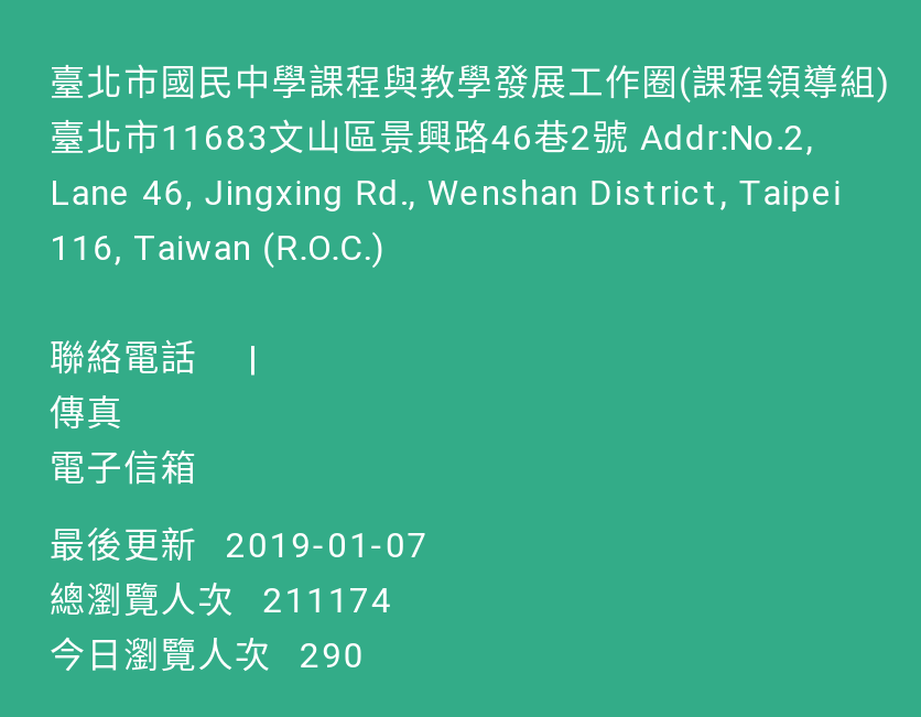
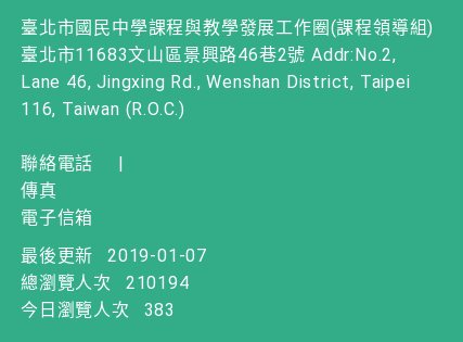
[50,579,392,621] 總瀏覽人次 211174 -> [21,273,189,293] 總瀏覽人次 210194
[50,634,365,676] 今日瀏覽人次 290 -> [21,300,176,320] 今日瀏覽人次 383

